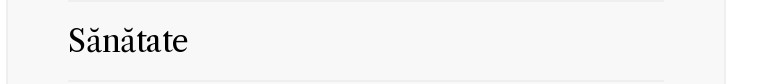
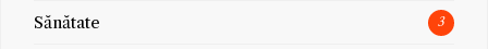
none -> [437,14,445,29] 3

